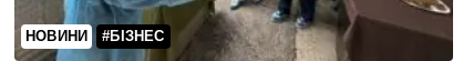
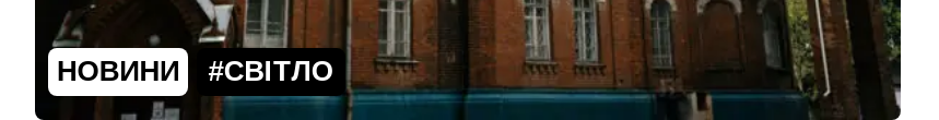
[102,28,165,45] #БІЗНЕС -> [208,55,334,88] #СВІТЛО

